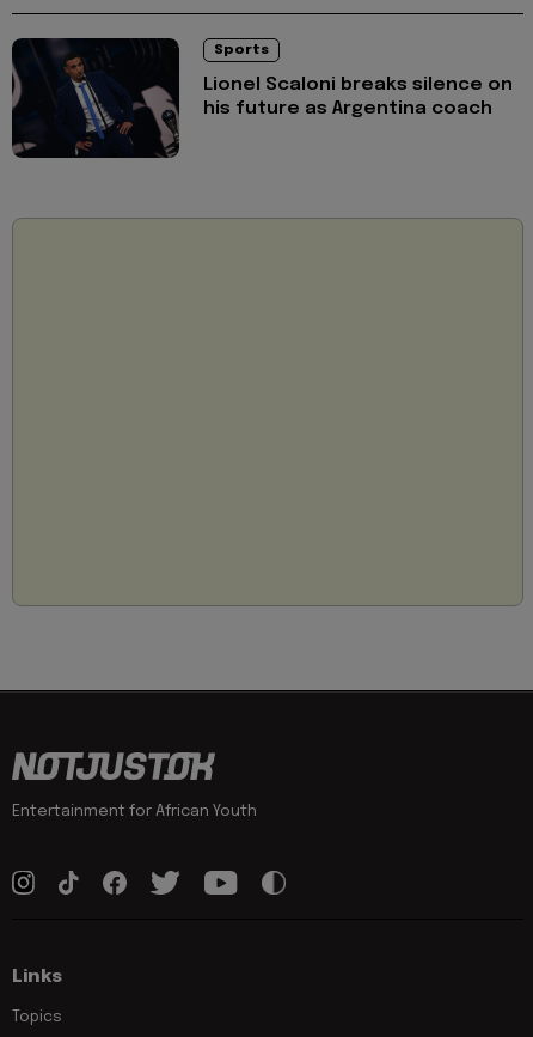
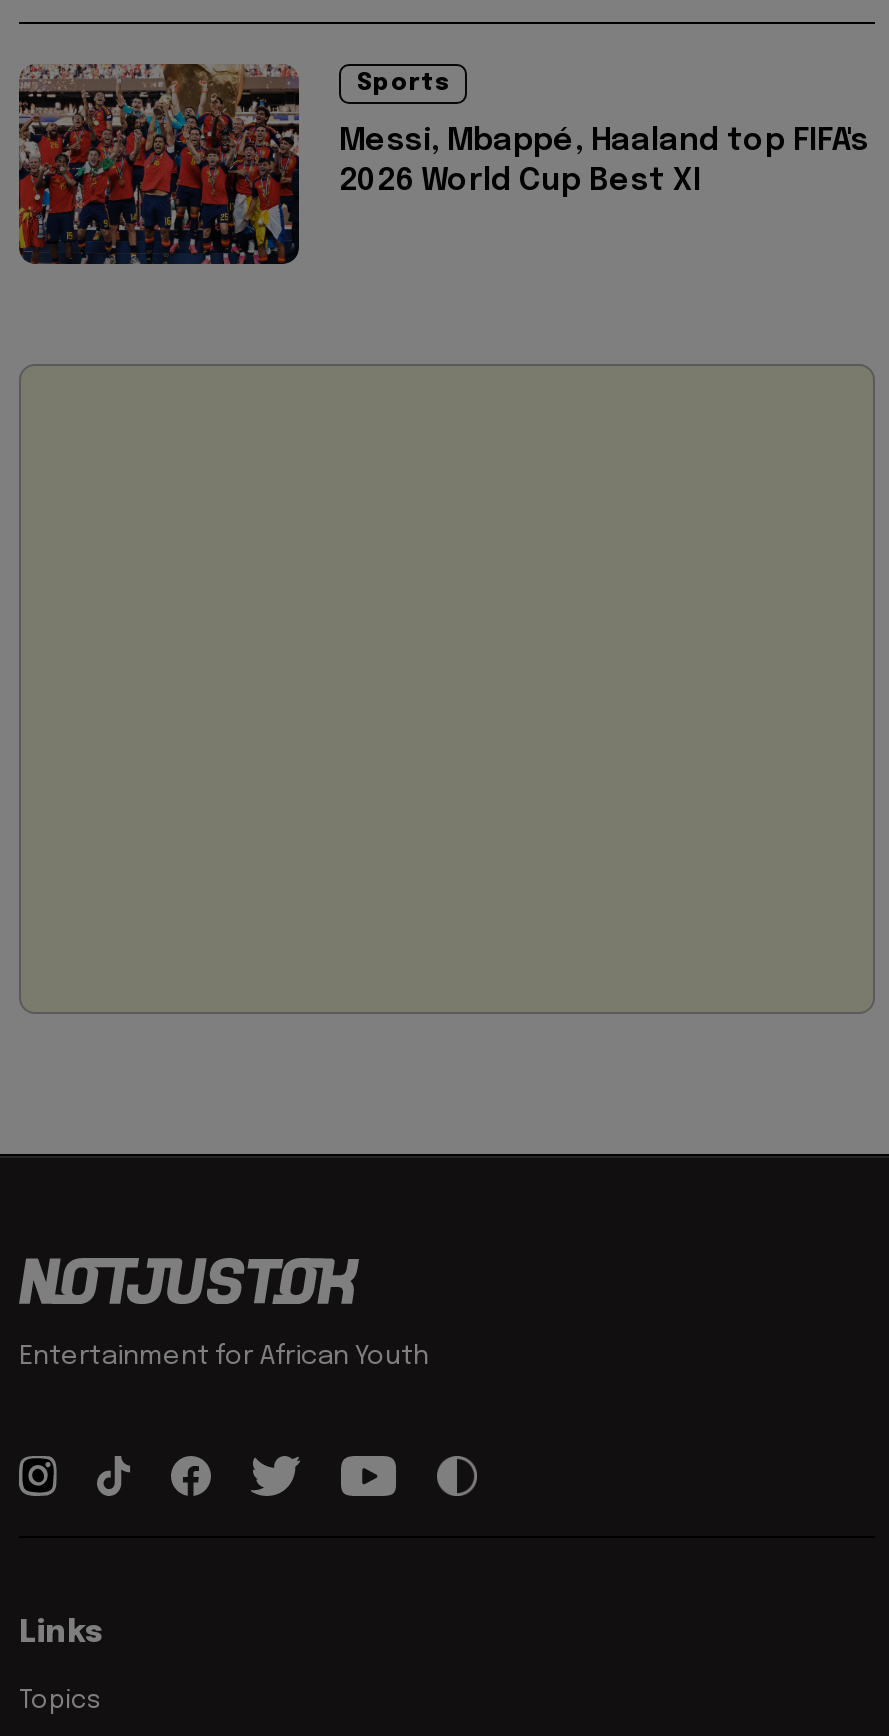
[11,37,513,159] [image] | Lionel Scaloni breaks silence on | his future as Argentina coach -> [17,62,869,266] [image] | Messi, Mbappé, Haaland top FIFA's | 2026 World Cup Best XI

